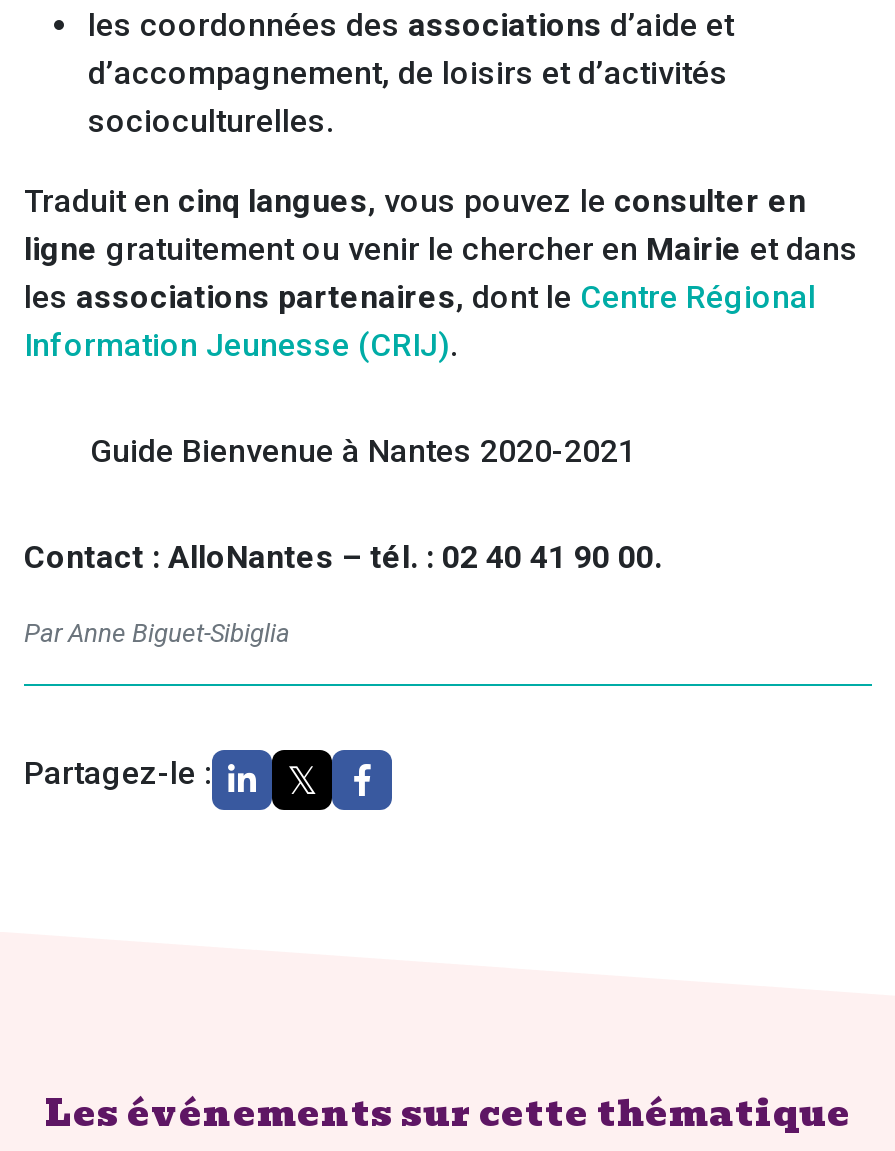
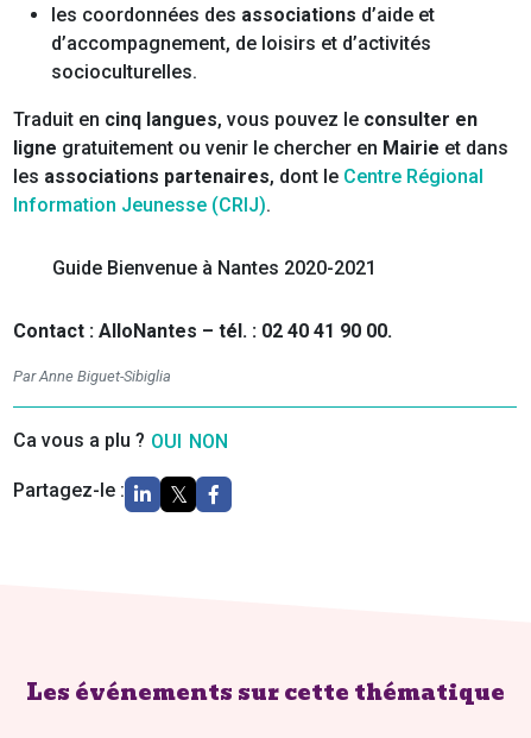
none -> [13,429,228,453] Ca vous a plu ? OUI NON

